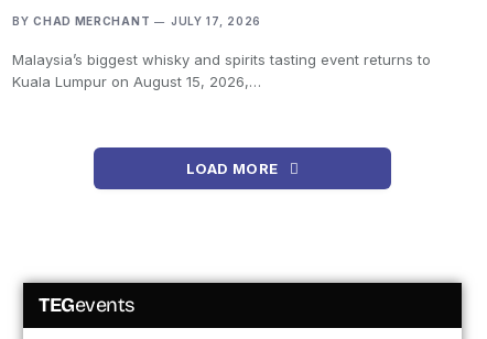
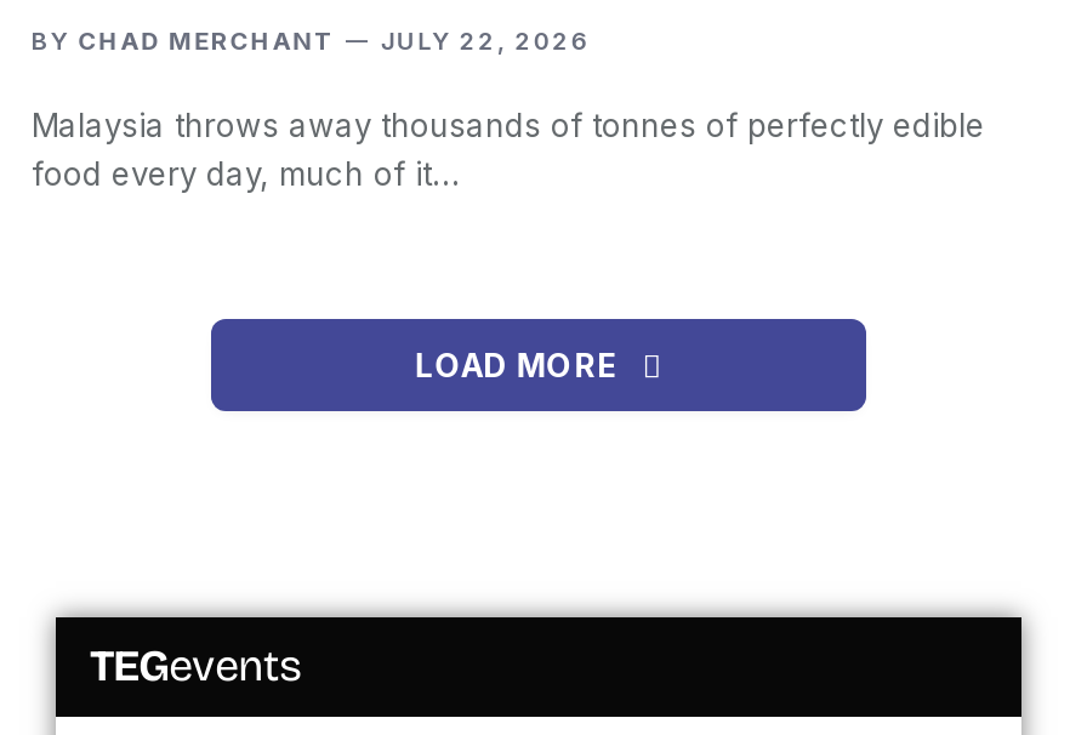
[12,15,261,28] BY CHAD MERCHANT JULY 17, 2026 -> [32,26,590,55] BY CHAD MERCHANT JULY 22, 2026
[12,51,431,90] Malaysia’s biggest whisky and spirits tasting event returns to | Kuala Lumpur on August 15, 2026,… -> [32,106,985,193] Malaysia throws away thousands of tonnes of perfectly edible | food every day, much of it…

